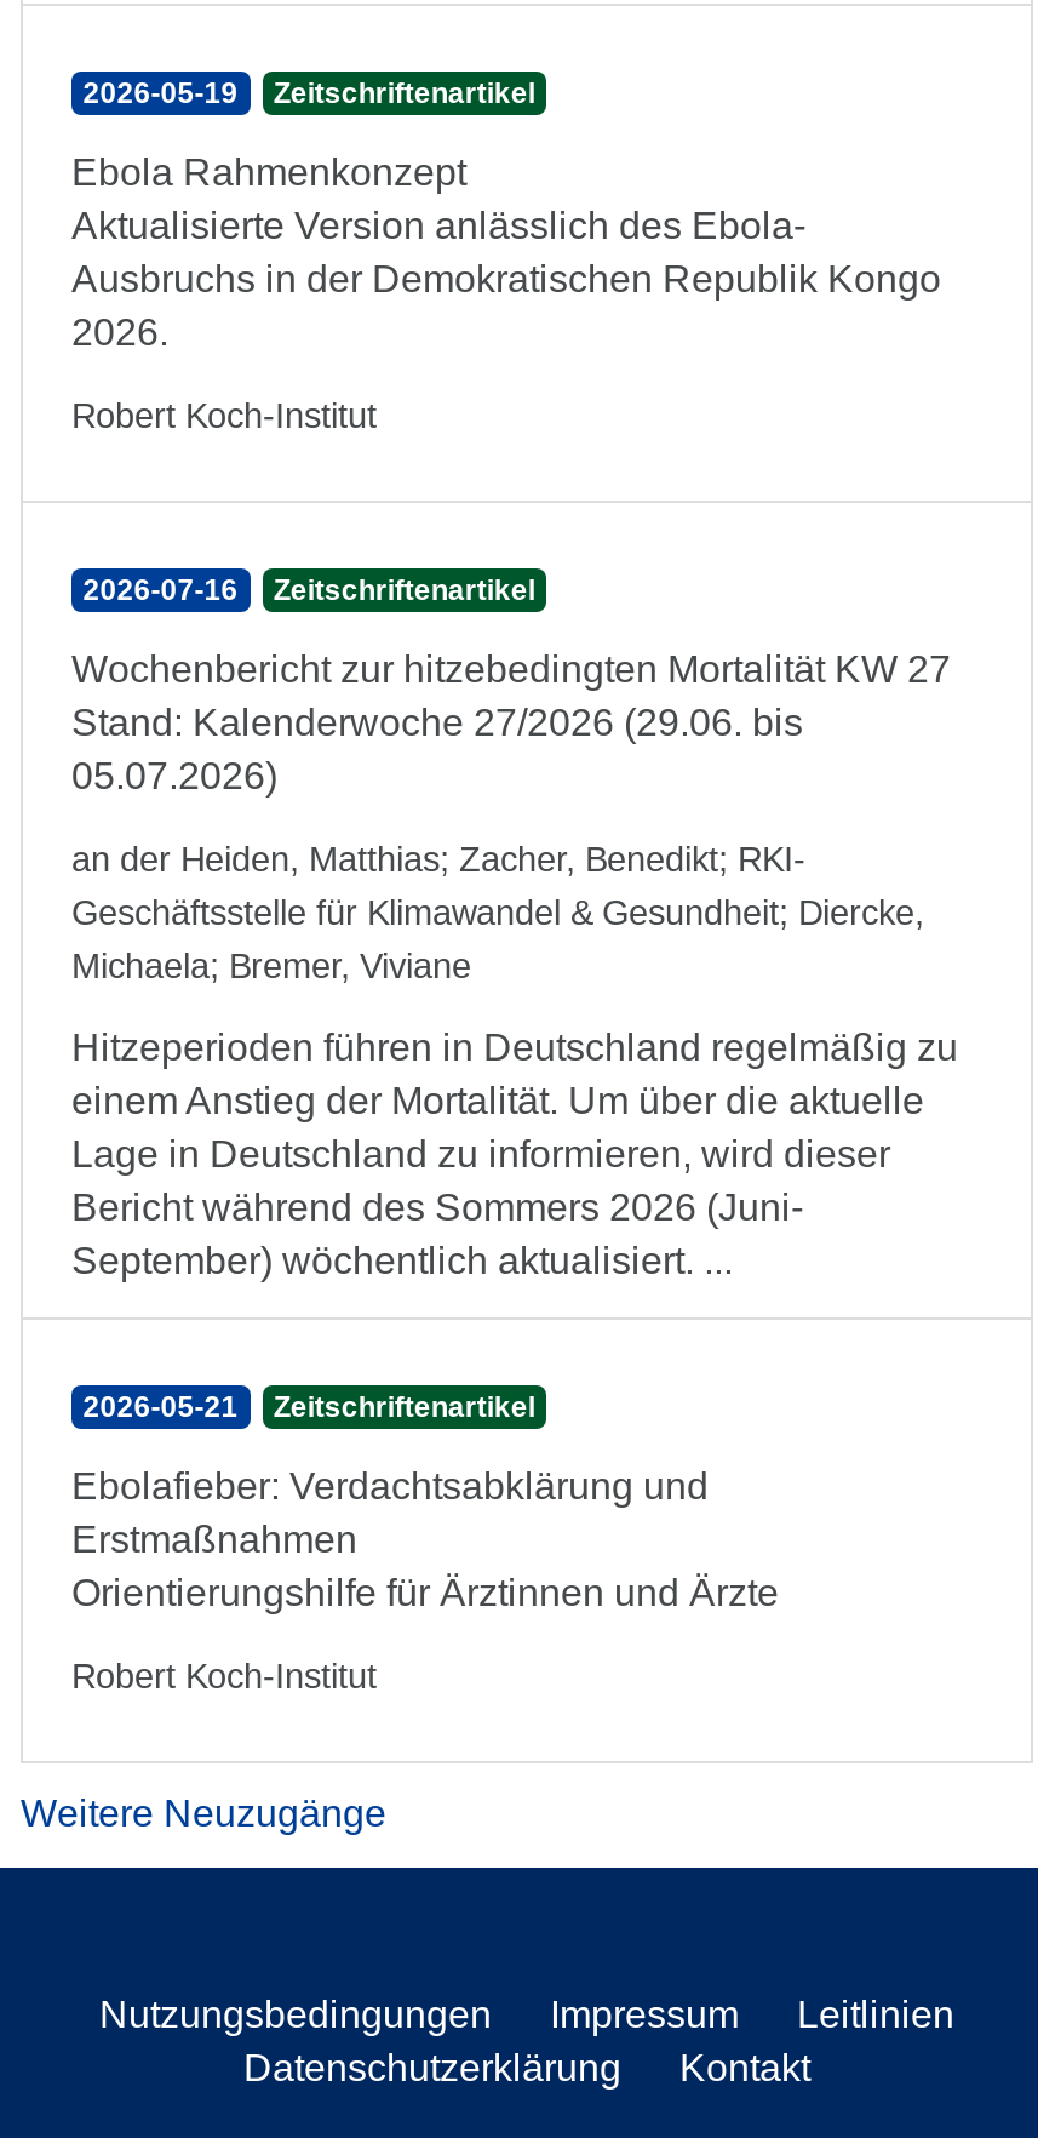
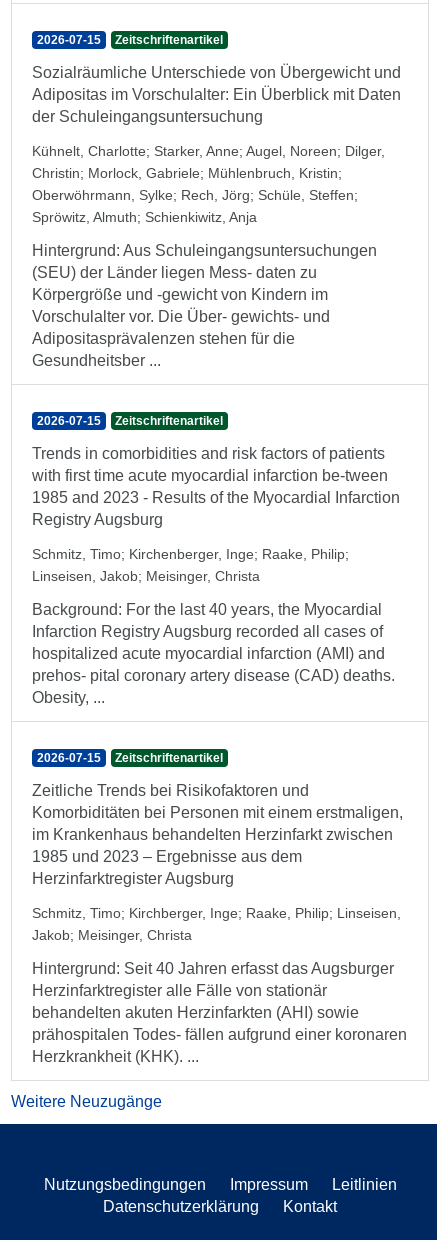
[83,76,535,110] 2026-05-19 Zeitschriftenartikel -> [37,33,223,47] 2026-07-15 Zeitschriftenartikel
[71,152,941,435] Ebola Rahmenkonzept | Aktualisierte Version anlässlich des Ebola- | Ausbruchs in der Demokratischen Republik Kongo | 2026. | Robert Koch-Institut -> [32,64,401,369] Sozialräumliche Unterschiede von Übergewicht und | Adipositas im Vorschulalter: Ein Überblick mit Daten | der Schuleingangsuntersuchung | Kühnelt, Charlotte; Starker, Anne; Augel, Noreen; Dilger, | Christin; Morlock, Gabriele; Mühlenbruch, Kristin; | Oberwöhrmann, Sylke; Rech, Jörg; Schüle, Steffen; | Spröwitz, Almuth; Schienkiwitz, Anja | Hintergrund: Aus Schuleingangsuntersuchungen | (SEU) der Länder liegen Mess- daten zu | Körpergröße und -gewicht von Kindern im | Vorschulalter vor. Die Über- gewichts- und | Adipositasprävalenzen stehen für die | Gesundheitsber ...
[83,573,535,607] 2026-07-16 Zeitschriftenartikel -> [37,414,223,428] 2026-07-15 Zeitschriftenartikel
[71,648,951,796] Wochenbericht zur hitzebedingten Mortalität KW 27 | Stand: Kalenderwoche 27/2026 (29.06. bis | 05.07.2026) -> [32,445,400,528] Trends in comorbidities and risk factors of patients | with first time acute myocardial infarction be-tween | 1985 and 2023 - Results of the Myocardial Infarction | Registry Augsburg
[71,840,924,985] an der Heiden, Matthias; Zacher, Benedikt; RKI- | Geschäftsstelle für Klimawandel & Gesundheit; Diercke, | Michaela; Bremer, Viviane -> [32,546,349,584] Schmitz, Timo; Kirchenberger, Inge; Raake, Philip; | Linseisen, Jakob; Meisinger, Christa
[71,1027,958,1281] Hitzeperioden führen in Deutschland regelmäßig zu | einem Anstieg der Mortalität. Um über die aktuelle | Lage in Deutschland zu informieren, wird dieser | Bericht während des Sommers 2026 (Juni- | September) wöchentlich aktualisiert. ... -> [32,601,395,706] Background: For the last 40 years, the Myocardial | Infarction Registry Augsburg recorded all cases of | hospitalized acute myocardial infarction (AMI) and | prehos- pital coronary artery disease (CAD) deaths. | Obesity, ...
[83,1390,535,1424] 2026-05-21 Zeitschriftenartikel -> [37,751,223,765] 2026-07-15 Zeitschriftenartikel
[71,1465,779,1696] Ebolafieber: Verdachtsabklärung und | Erstmaßnahmen | Orientierungshilfe für Ärztinnen und Ärzte | Robert Koch-Institut -> [32,782,407,1065] Zeitliche Trends bei Risikofaktoren und | Komorbiditäten bei Personen mit einem erstmaligen, | im Krankenhaus behandelten Herzinfarkt zwischen | 1985 und 2023 – Ergebnisse aus dem | Herzinfarktregister Augsburg | Schmitz, Timo; Kirchberger, Inge; Raake, Philip; Linseisen, | Jakob; Meisinger, Christa | Hintergrund: Seit 40 Jahren erfasst das Augsburger | Herzinfarktregister alle Fälle von stationär | behandelten akuten Herzinfarkten (AHI) sowie | prähospitalen Todes- fällen aufgrund einer koronaren | Herzkrankheit (KHK). ...

